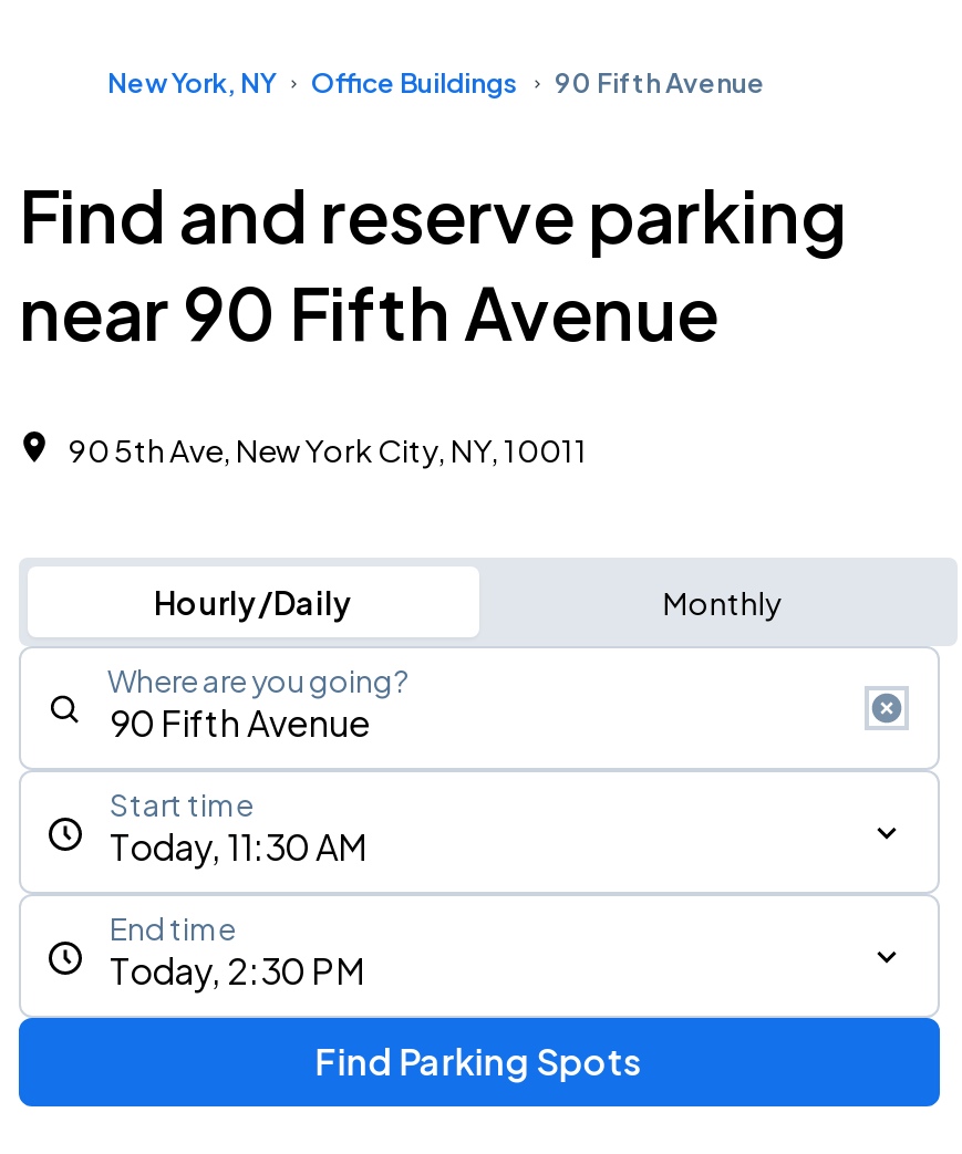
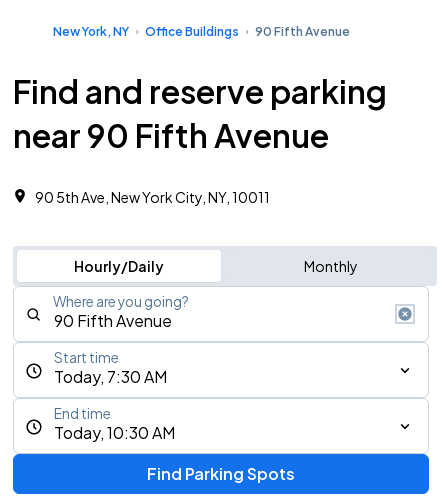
[110,823,366,870] Today, 11:30 AM -> [54,366,167,387] Today, 7:30 AM
[110,947,364,994] Today, 2:30 PM -> [54,422,175,443] Today, 10:30 AM

